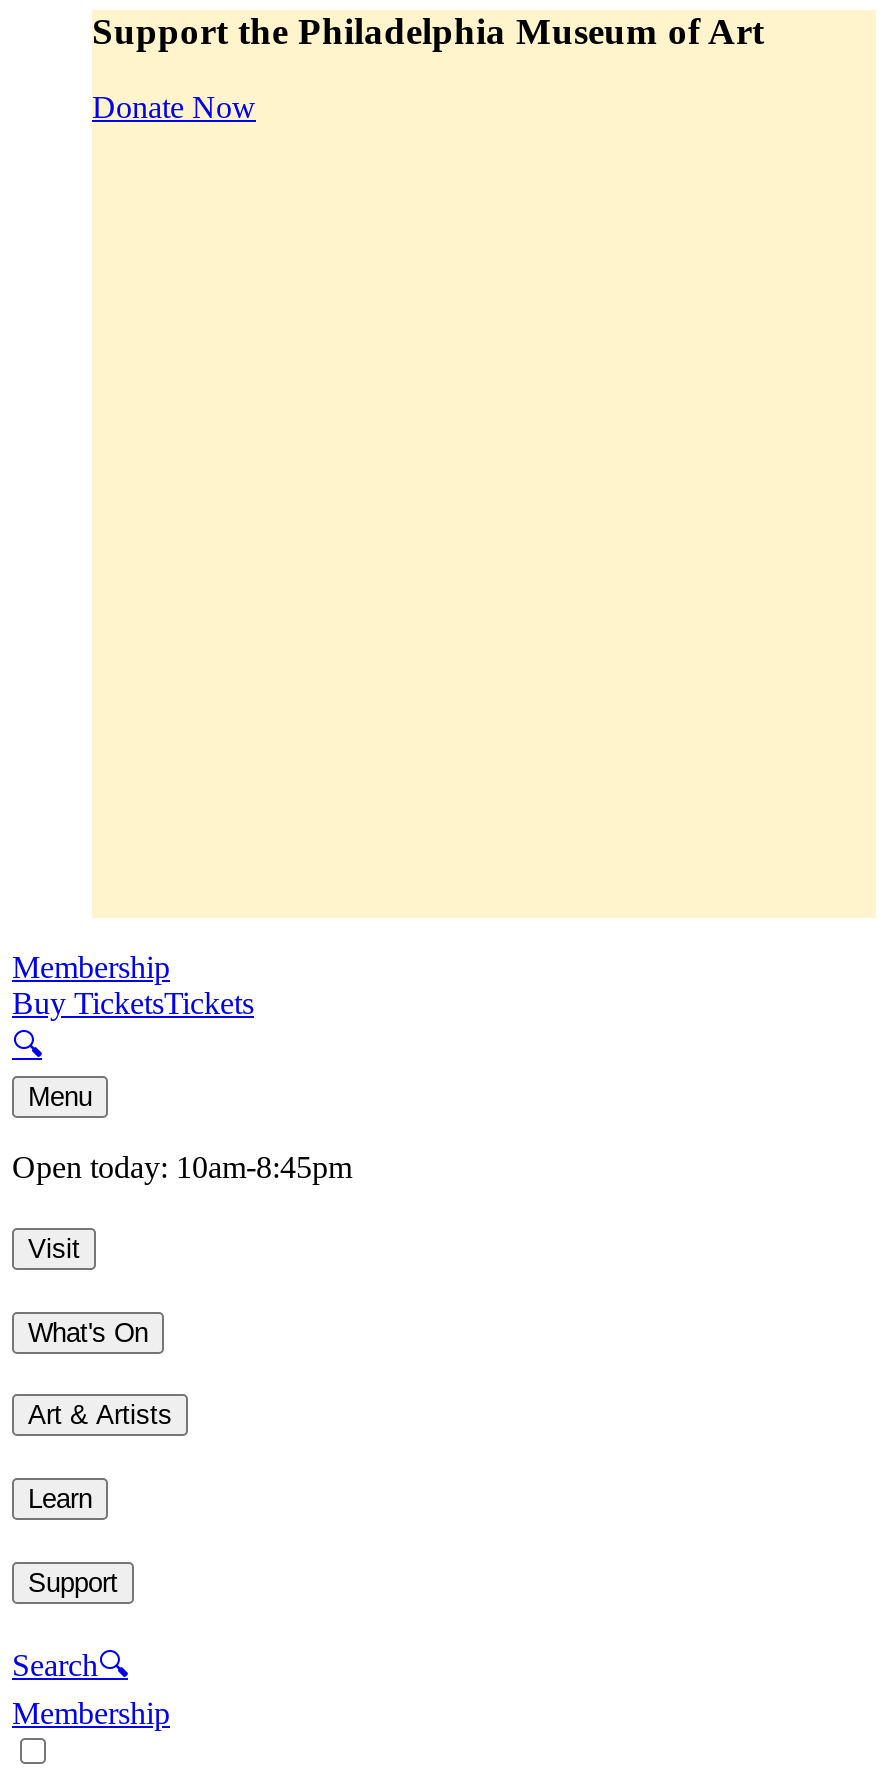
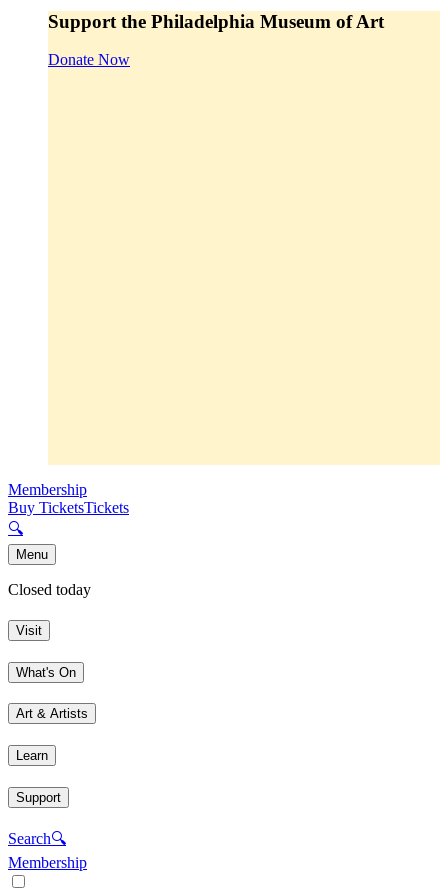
[12,1151,352,1185] Open today: 10am-8:45pm -> [8,581,91,598] Closed today

